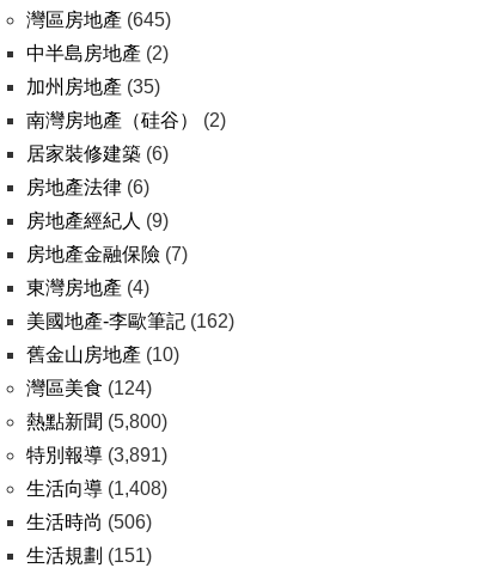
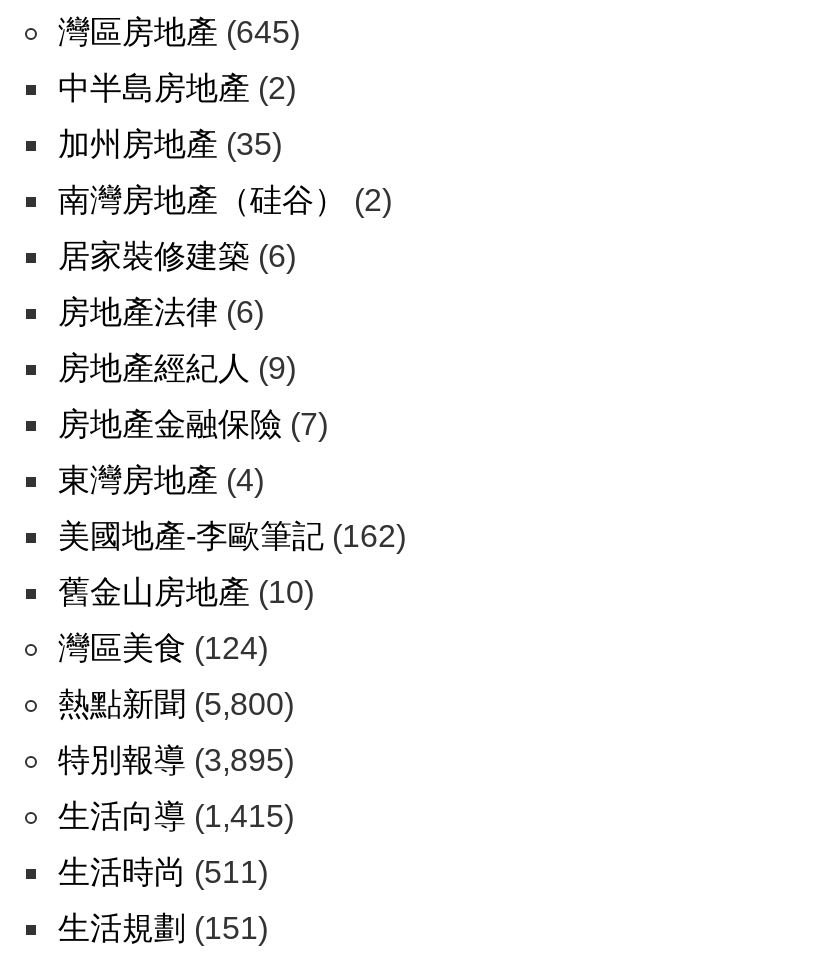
[26,445,167,465] 特別報導(3,891) -> [58,743,294,777] 特別報導(3,895)
[26,478,167,499] 生活向導(1,408) -> [58,799,294,833] 生活向導(1,415)
[26,512,152,532] 生活時尚(506) -> [58,855,268,889] 生活時尚(511)

